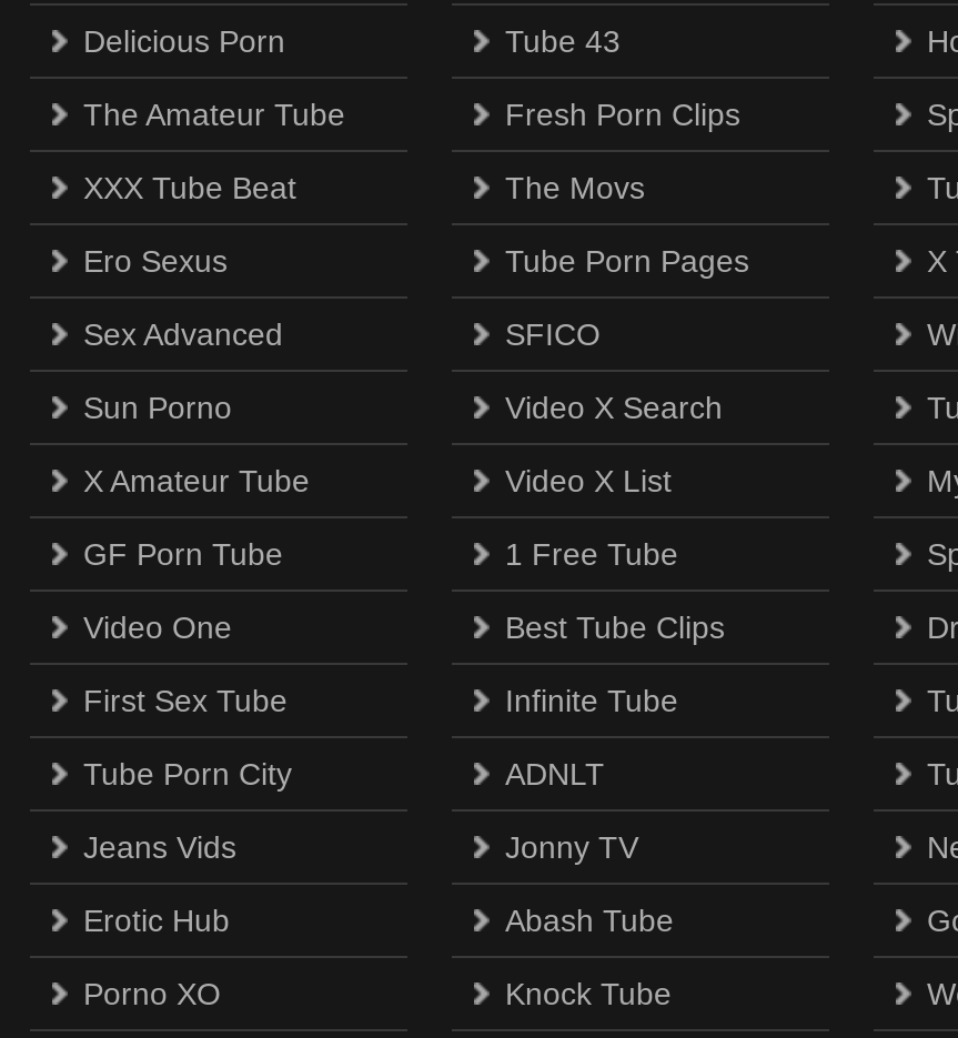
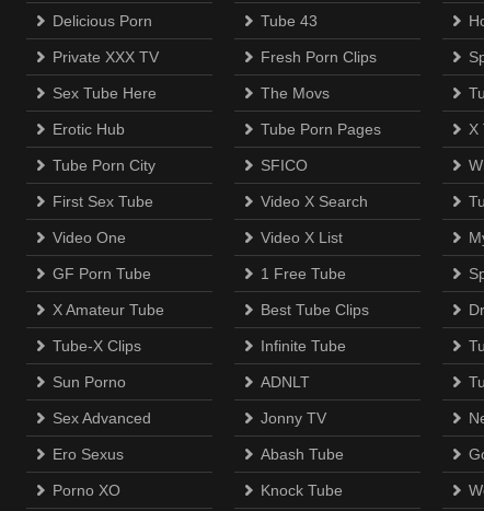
[83,97,345,865] The Amateur Tube | XXX Tube Beat | Jeans Vids -> [53,48,159,102] Private XXX TV | Sex Tube Here
moved [83,243,283,425] -> [53,373,151,463]: Sun Porno | Sex Advanced | Ero Sexus
moved [83,463,310,792] -> [53,156,164,318]: Tube Porn City | First Sex Tube | Video One | GF Porn Tube | X Amateur Tube
none -> [53,337,141,355] Tube-X Clips
moved [83,903,230,938] -> [53,120,125,138]: Erotic Hub

